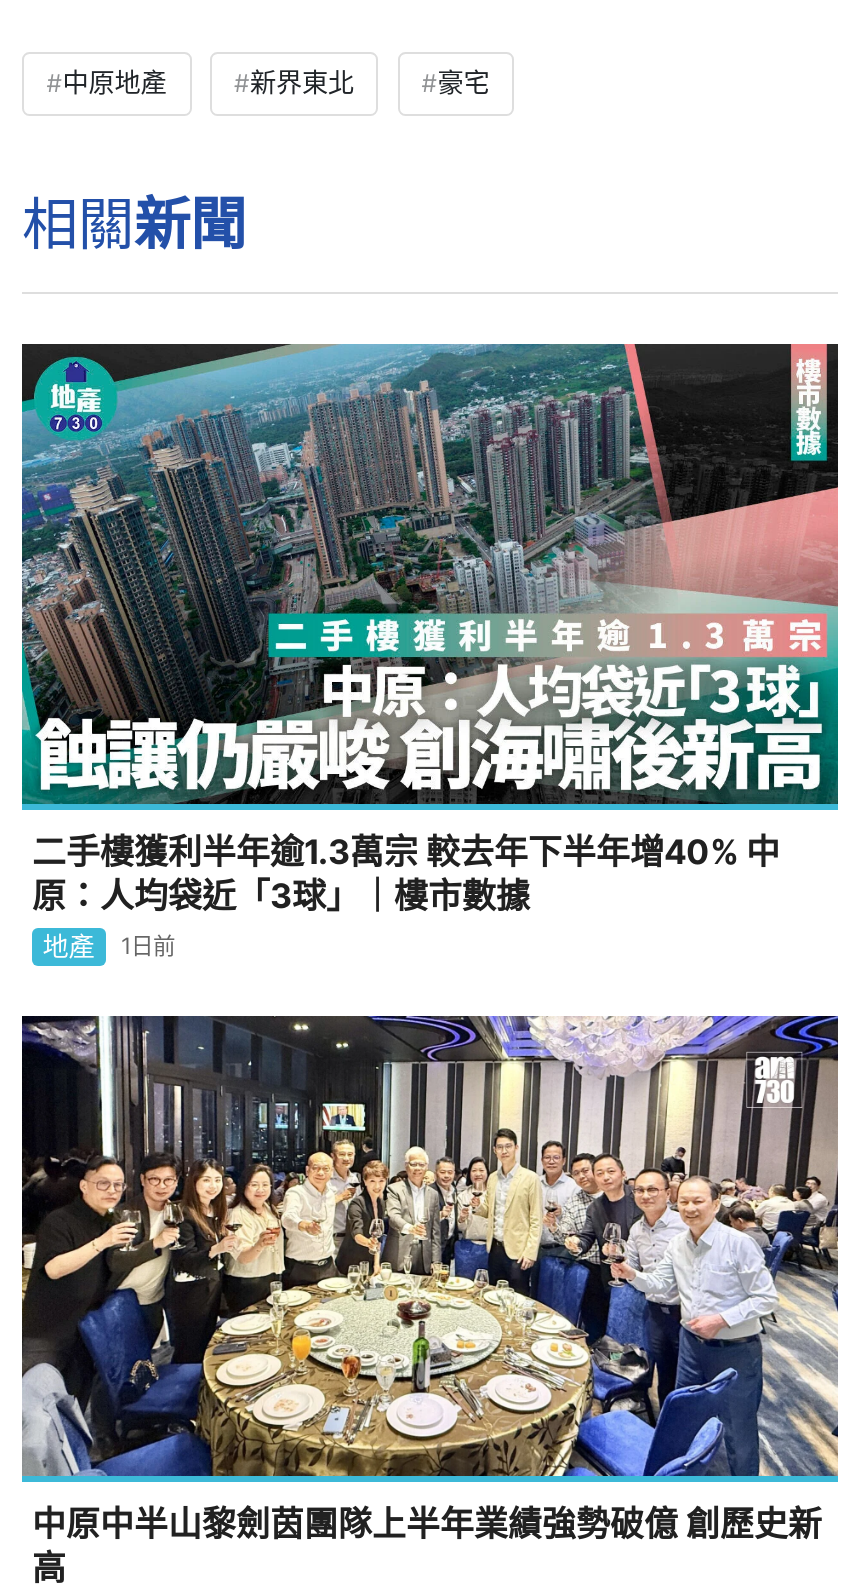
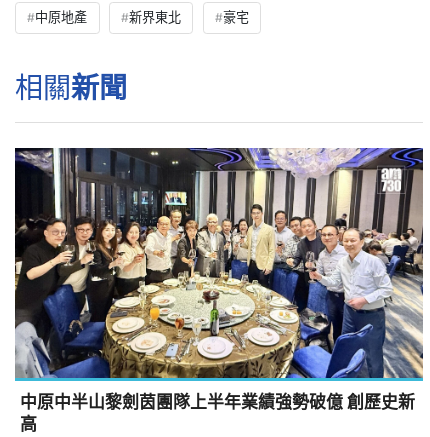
[20,342,840,962] [image] | 二手樓獲利半年逾1.3萬宗 較去年下半年增40% 中 | 原：人均袋近「3球」｜樓市數據 | 地產 | 1日前 -> none

